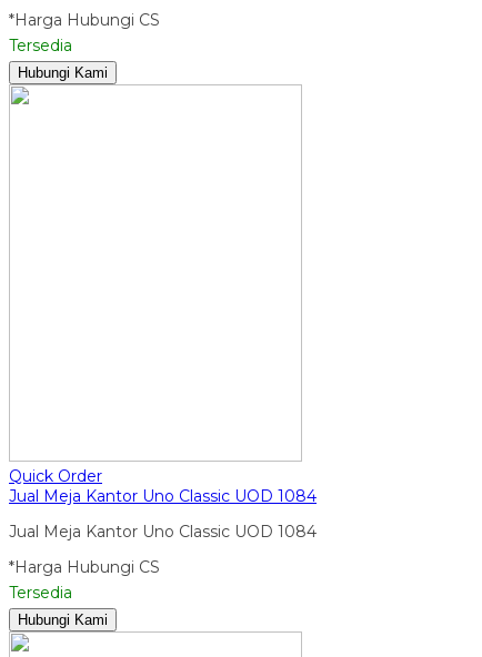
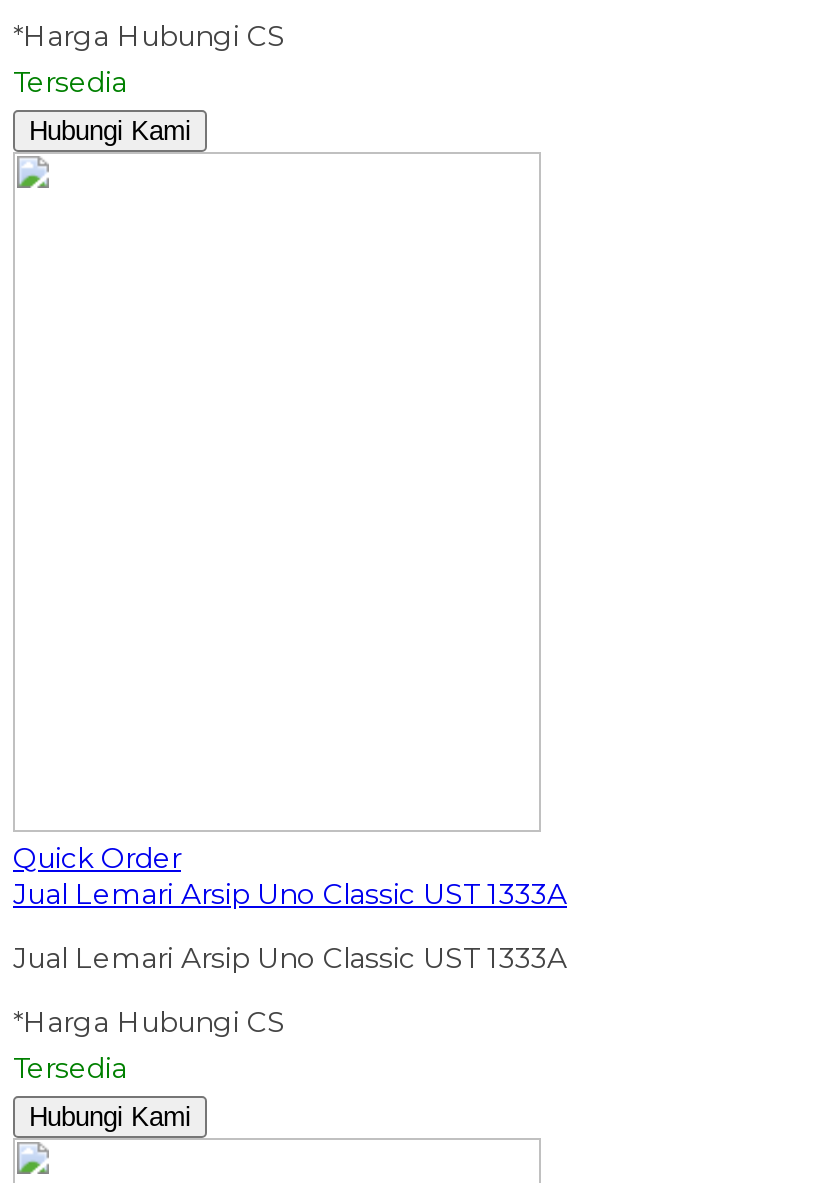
[9,486,317,506] Jual Meja Kantor Uno Classic UOD 1084 -> [13,875,567,911] Jual Lemari Arsip Uno Classic UST 1333A
[9,521,317,541] Jual Meja Kantor Uno Classic UOD 1084 -> [13,939,567,975] Jual Lemari Arsip Uno Classic UST 1333A

